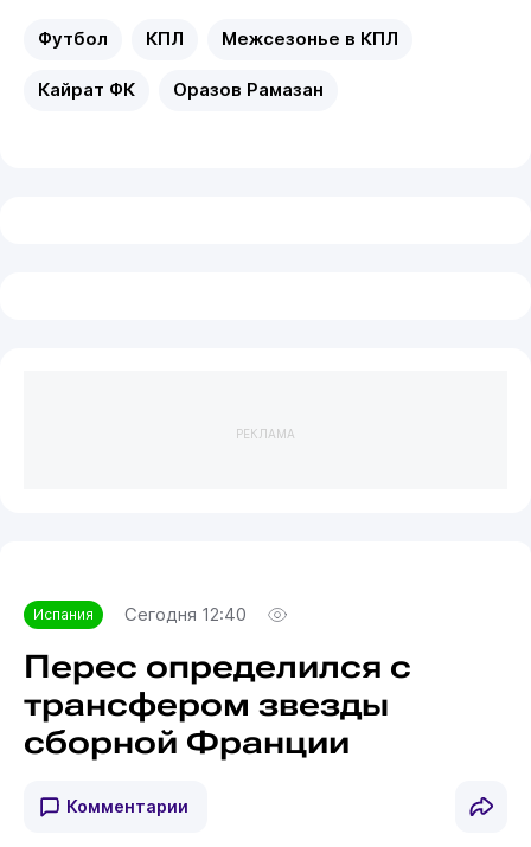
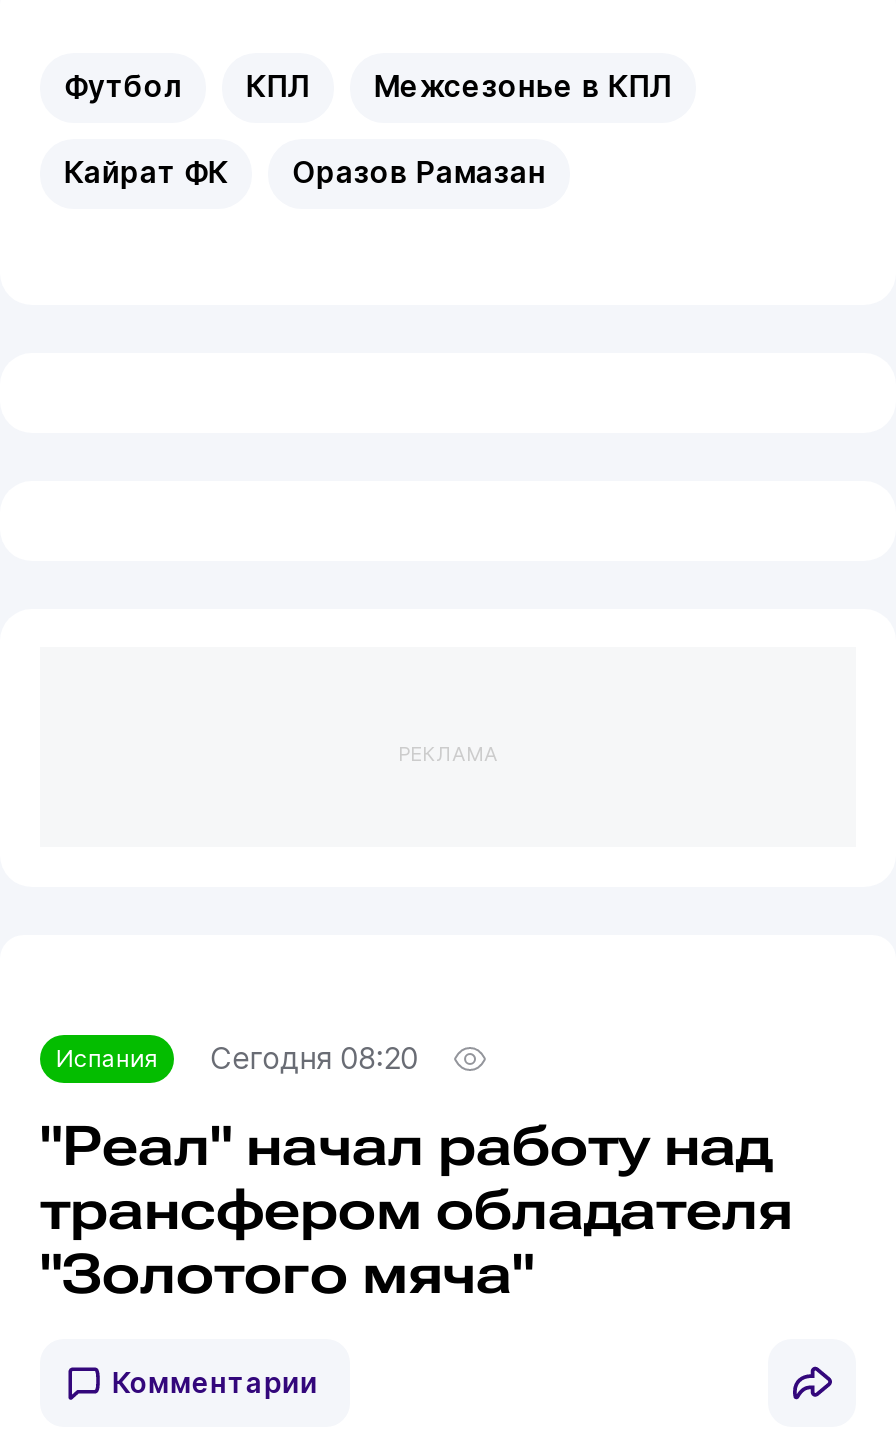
[33,604,246,626] Испания Сегодня 12:40 -> [56,1041,418,1077] Испания Сегодня 08:20
[24,648,411,762] Перес определился с | трансфером звезды | сборной Франции -> [40,1115,792,1307] "Реал" начал работу над | трансфером обладателя | "Золотого мяча"

